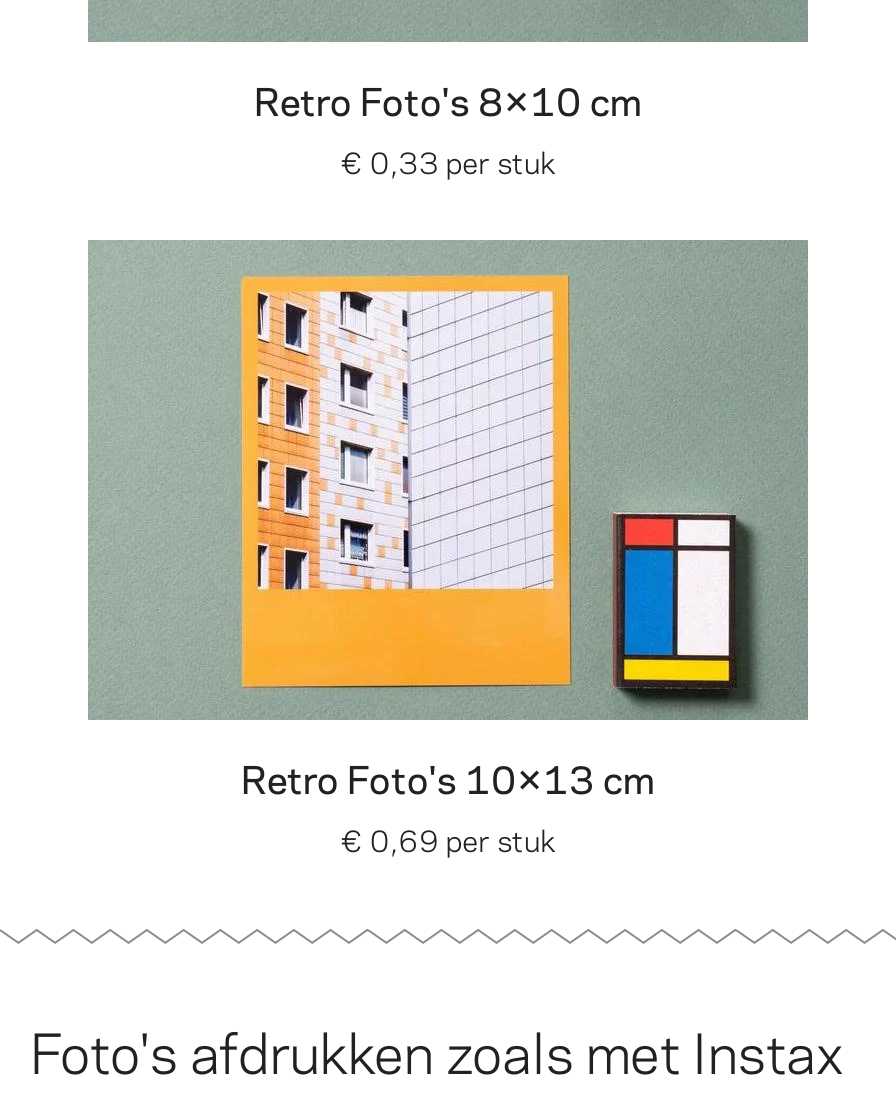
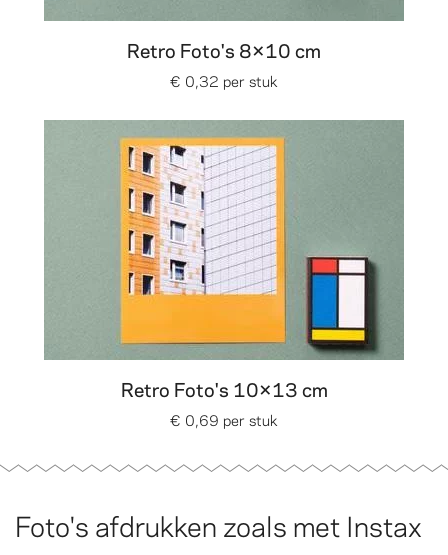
[341,139,555,183] € 0,33 per stuk -> [170,69,277,91] € 0,32 per stuk

